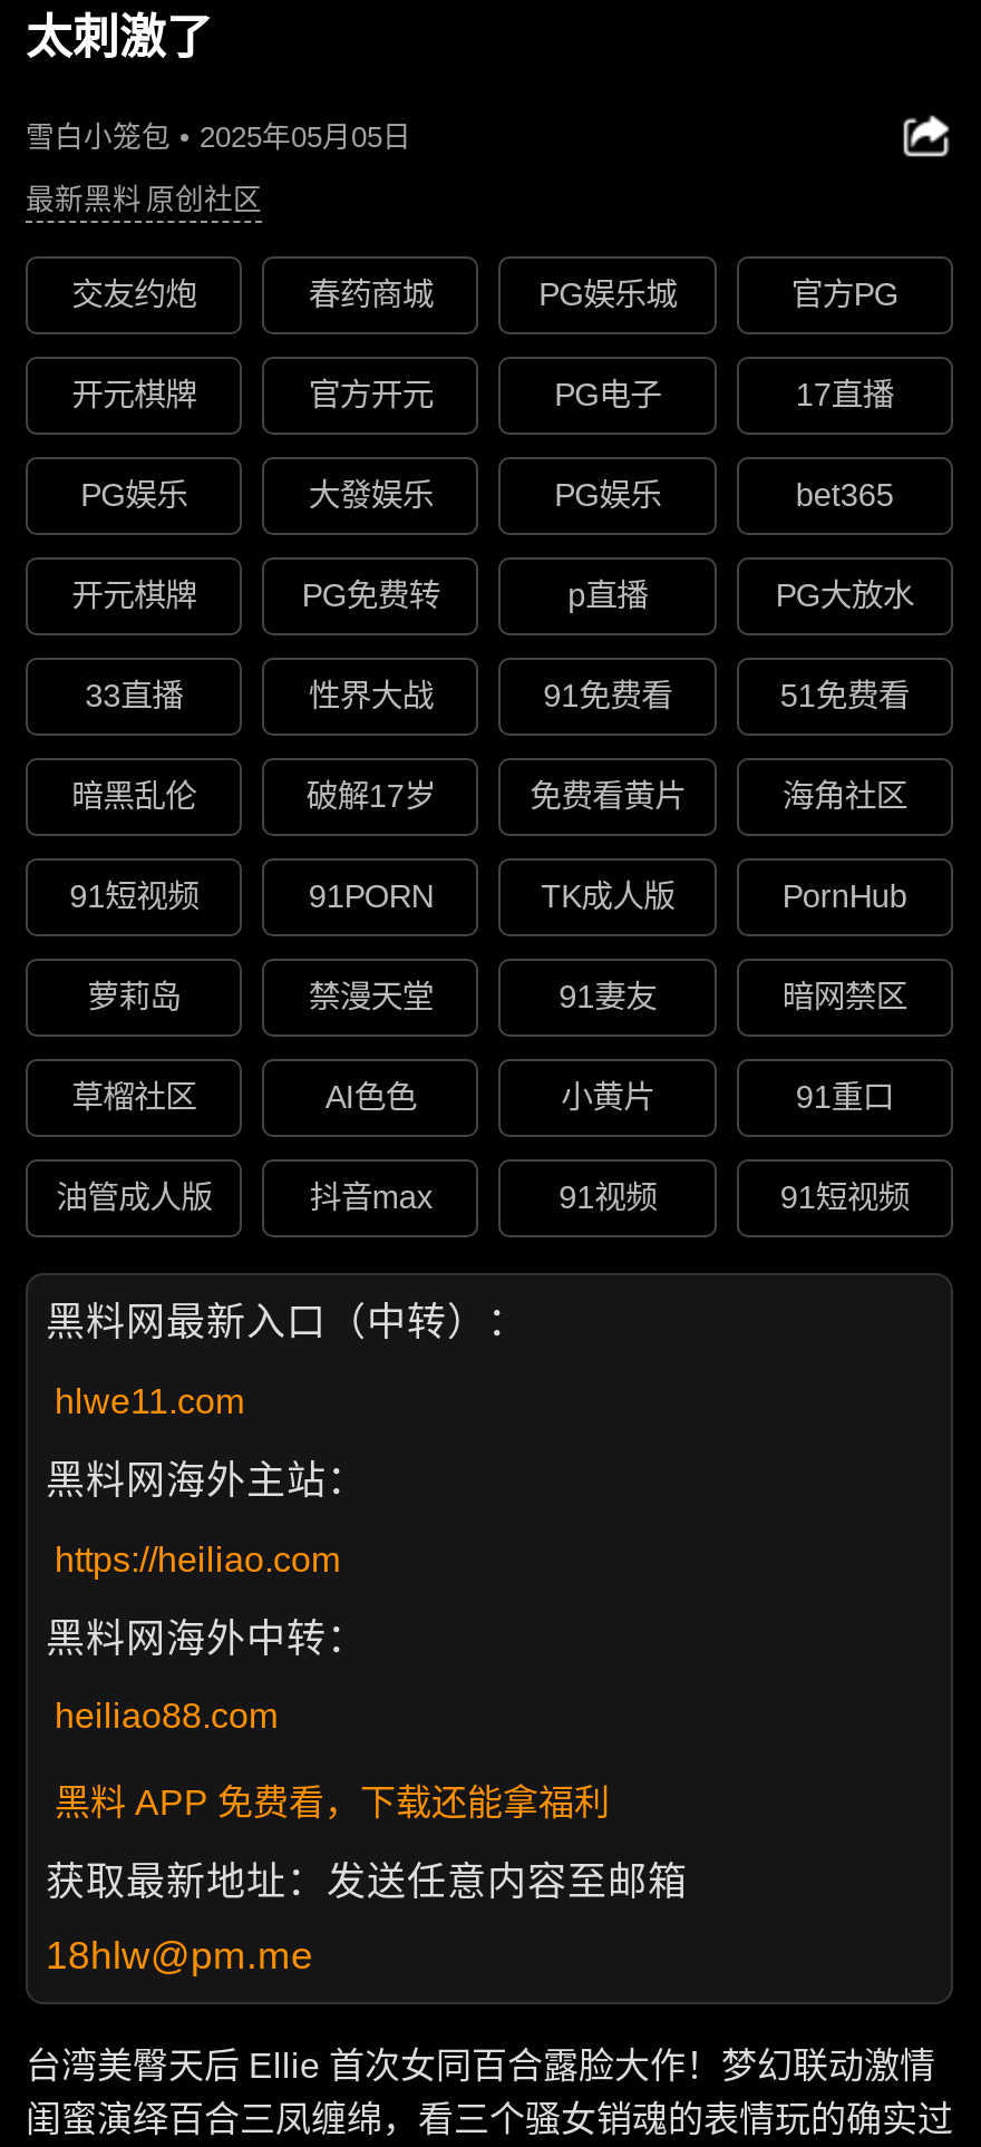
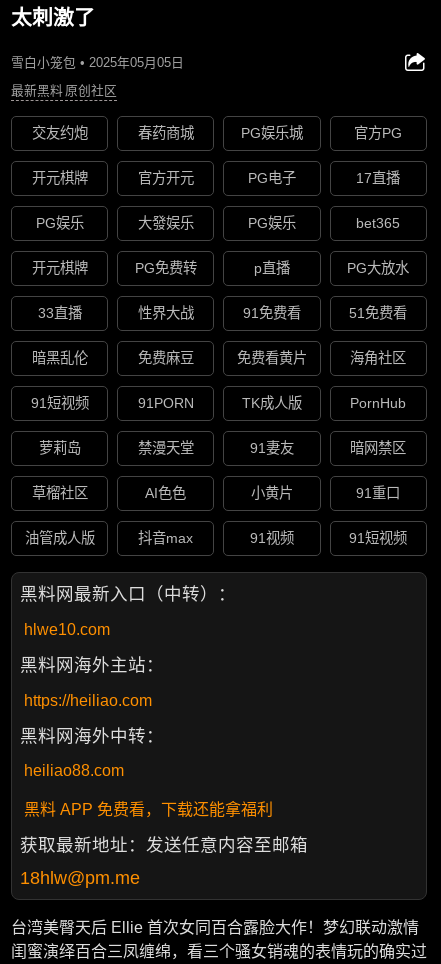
[306,779,435,815] 破解17岁 -> [138,350,194,366] 免费麻豆
[55,1382,244,1420] hlwe11.com -> [24,621,110,638] hlwe10.com

